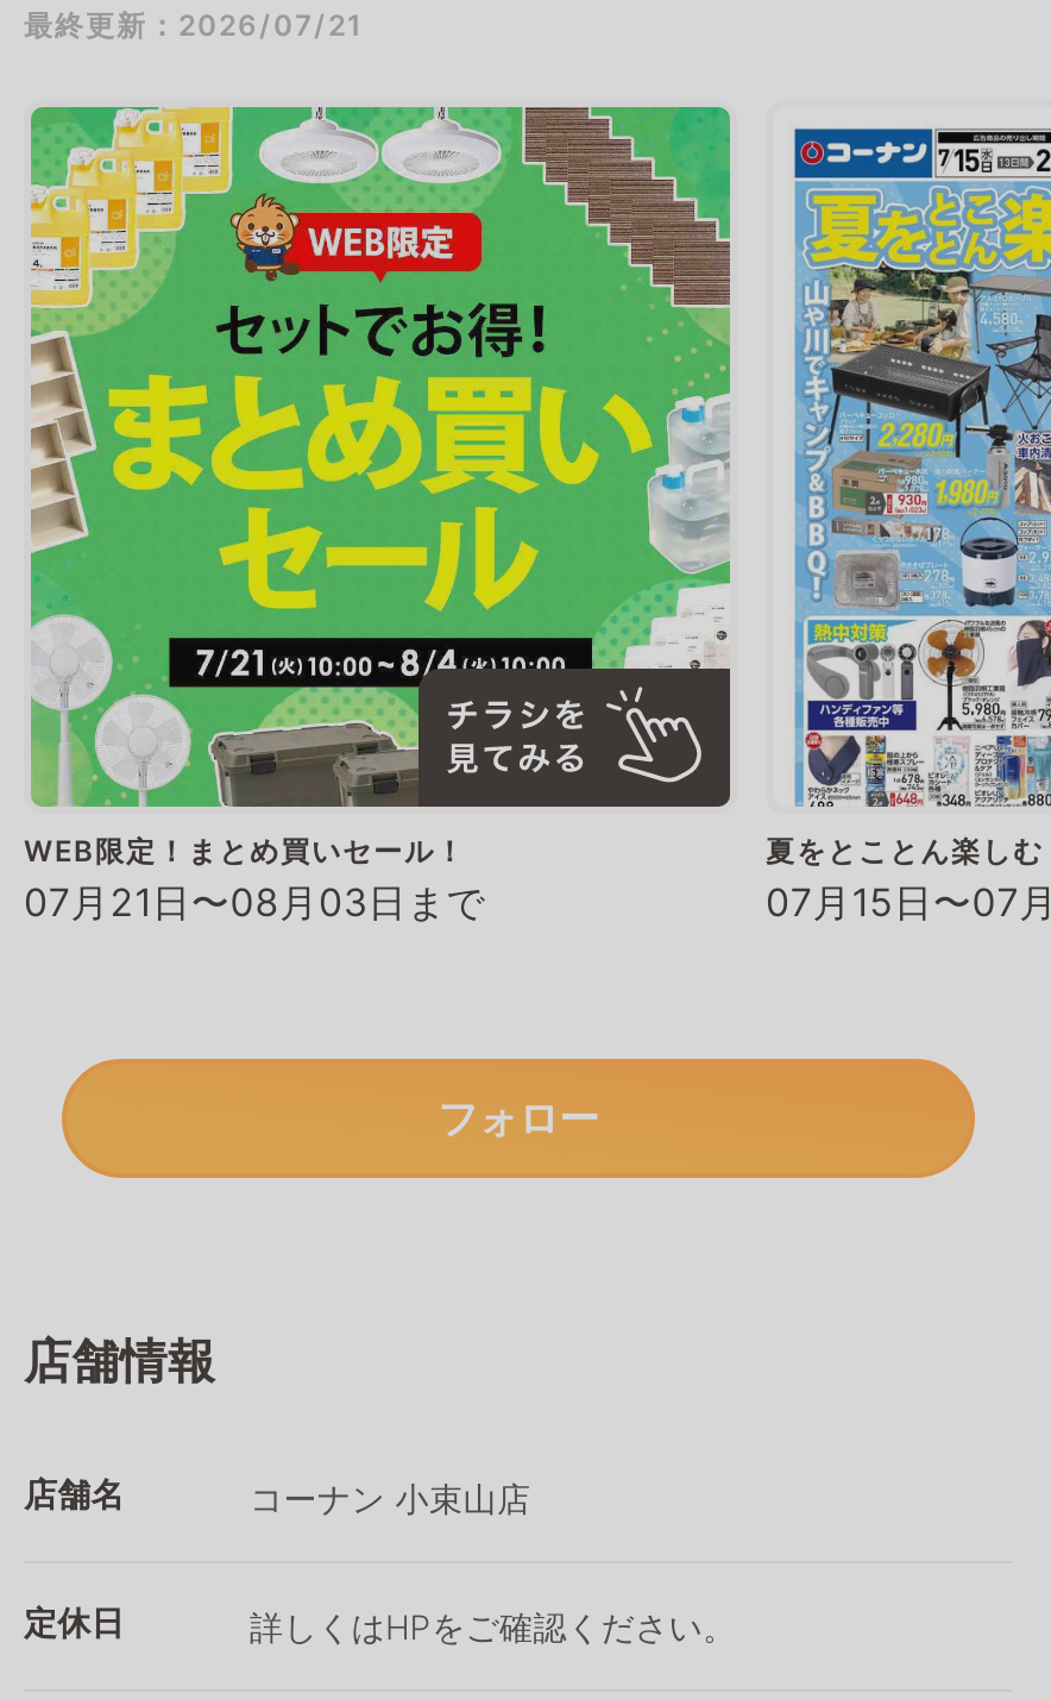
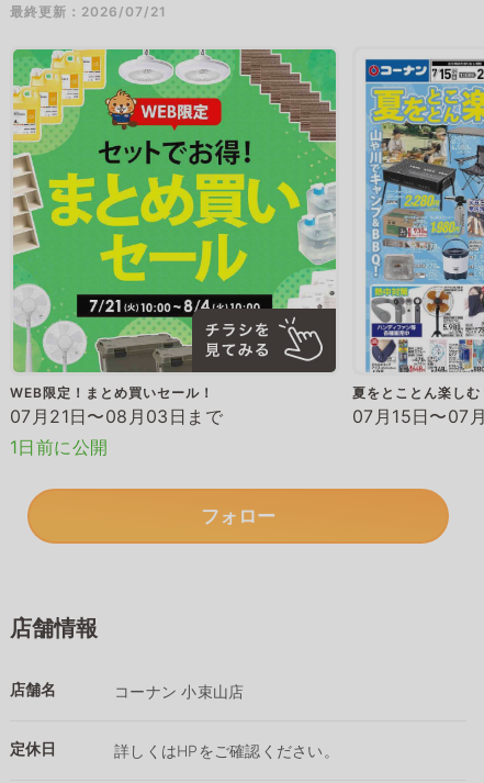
none -> [10,436,108,458] 1日前に公開

